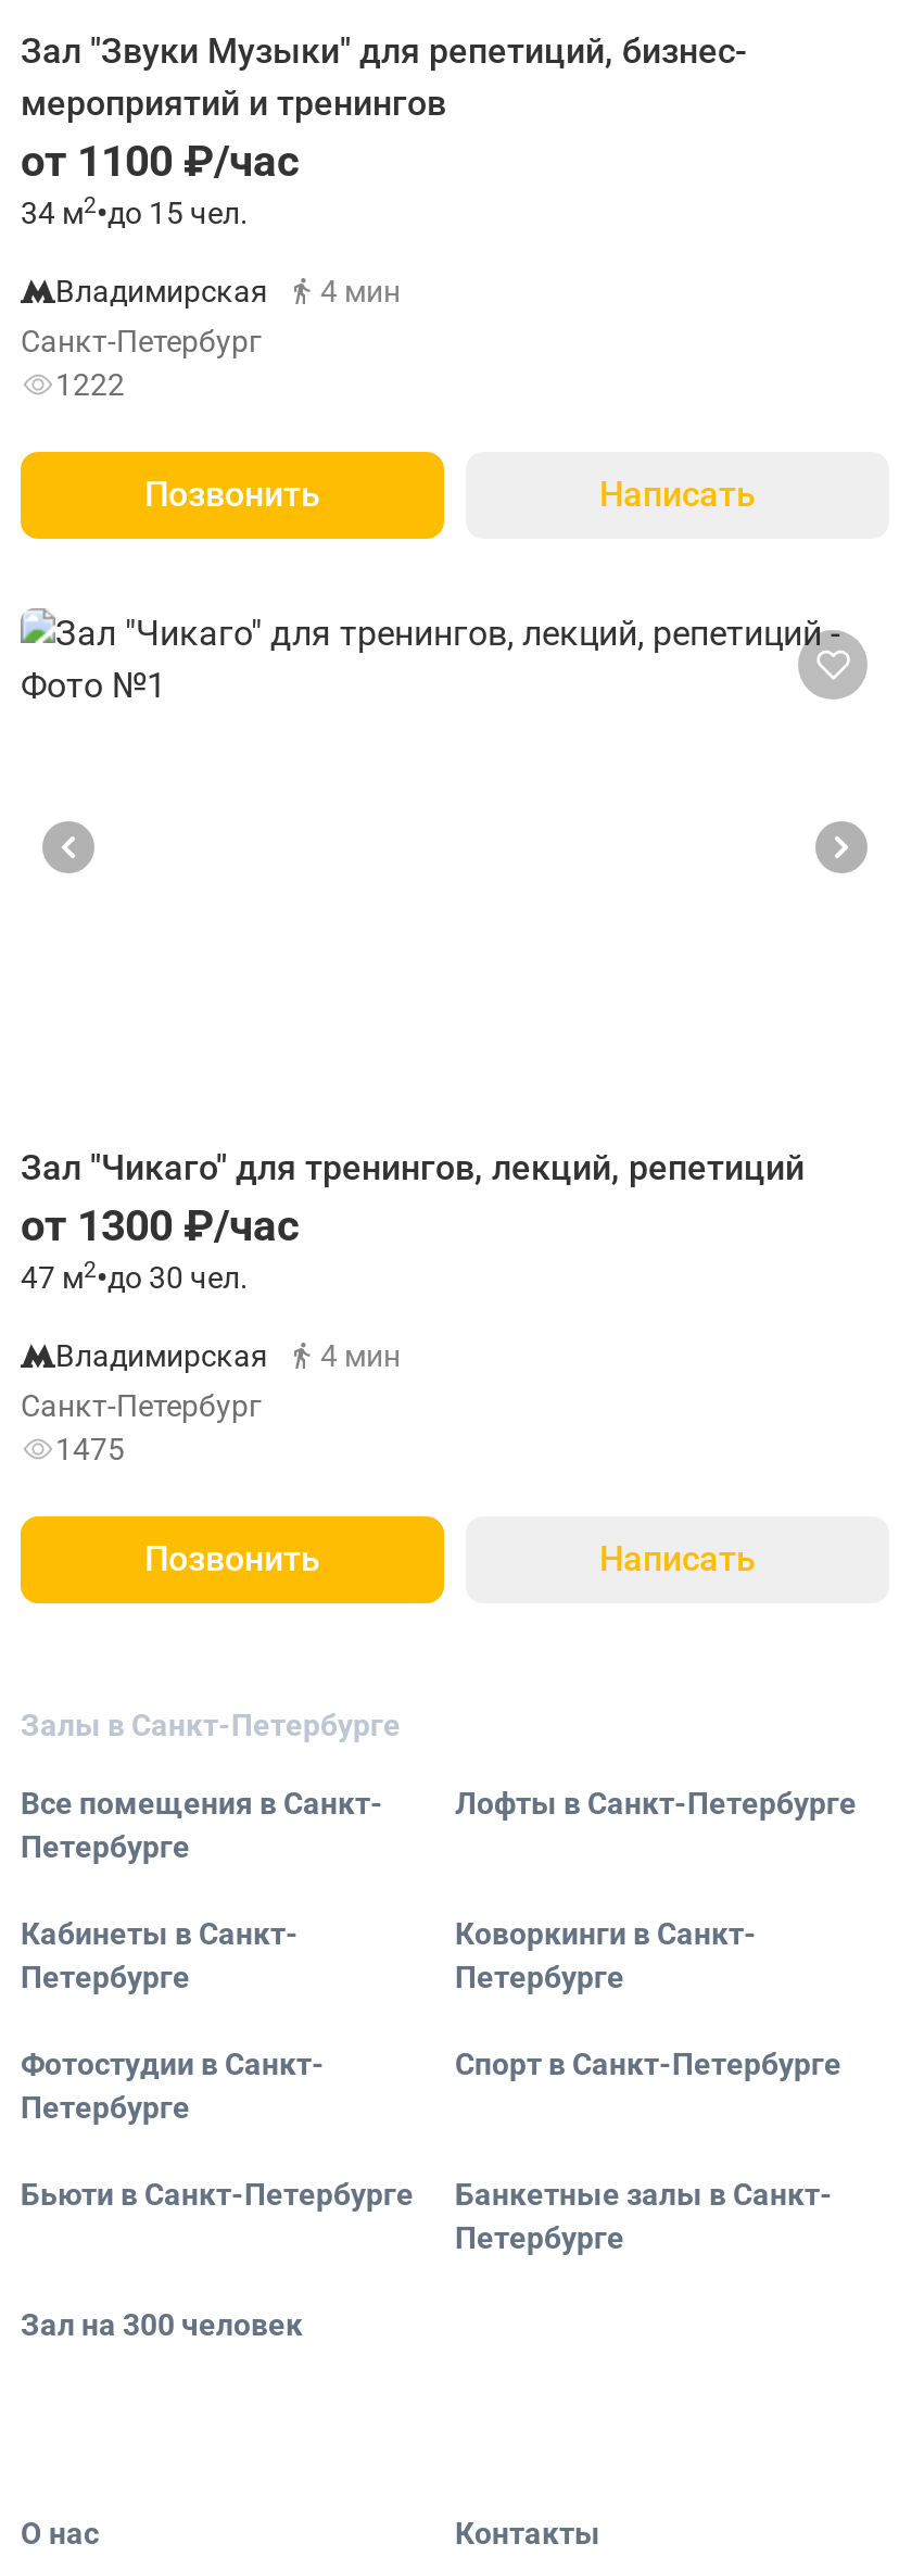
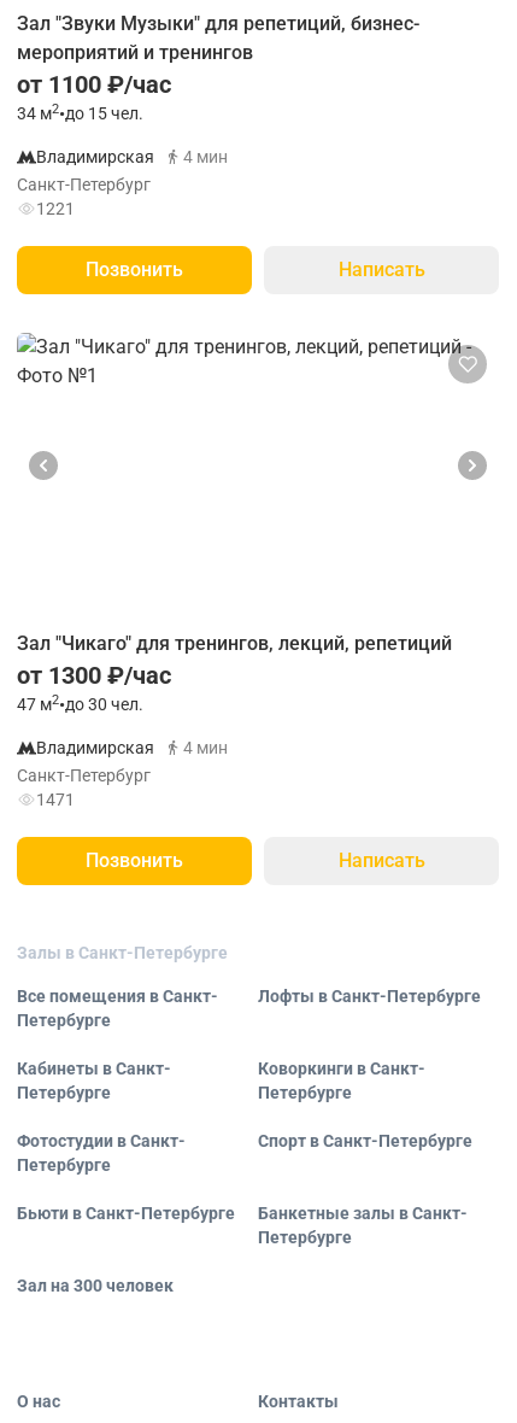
[55,367,125,402] 1222 -> [36,199,75,218] 1221
[55,1432,125,1466] 1475 -> [36,790,75,809] 1471

